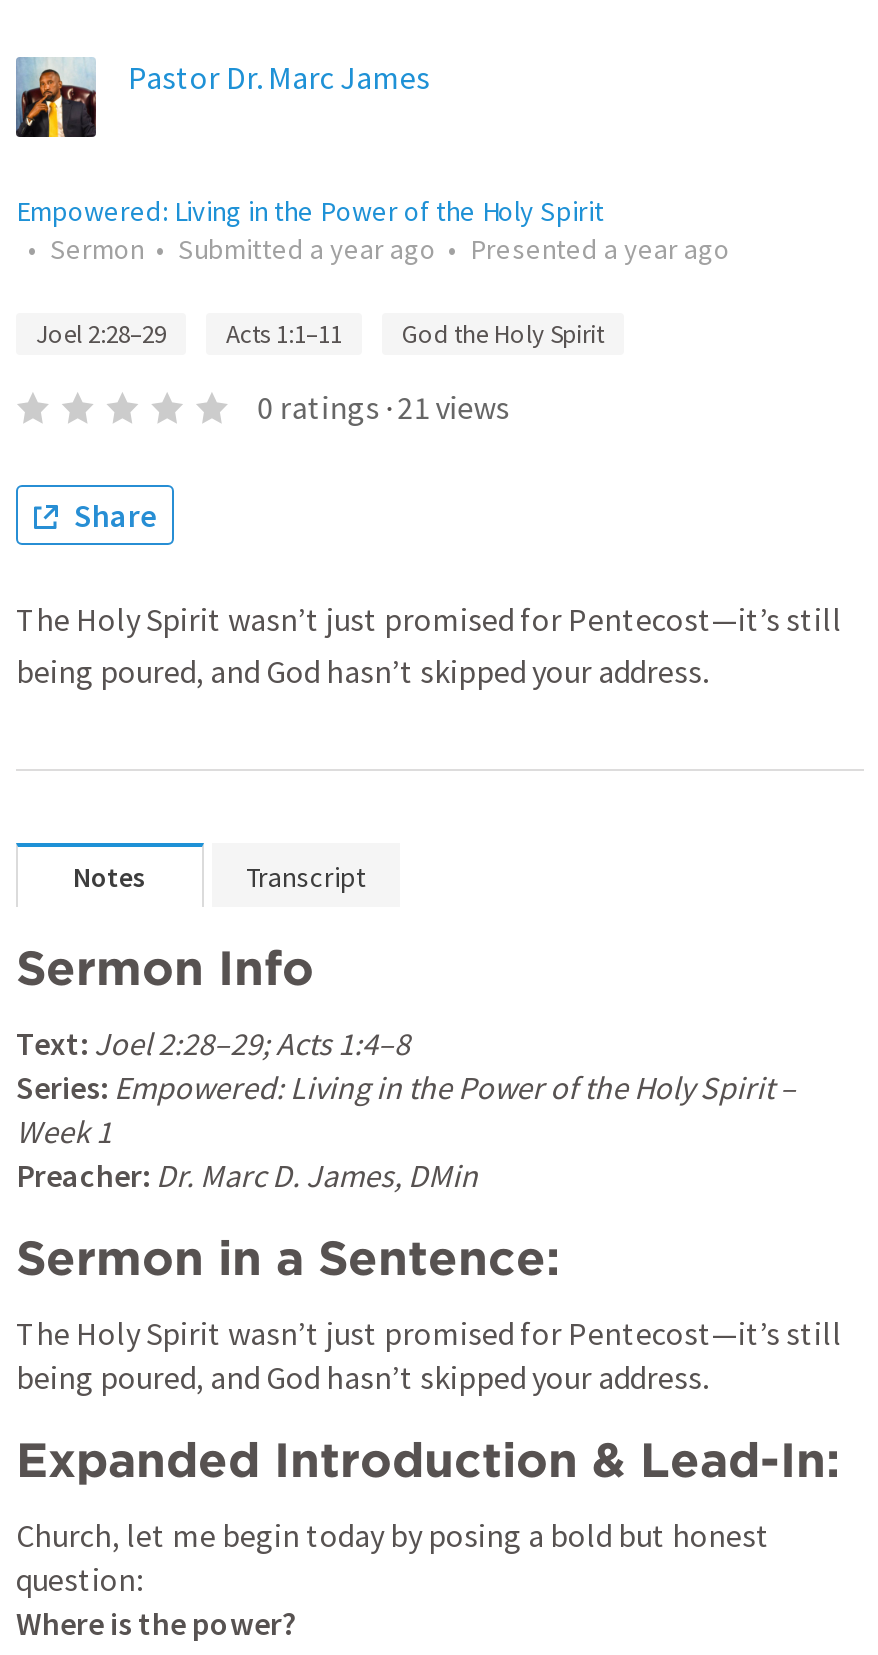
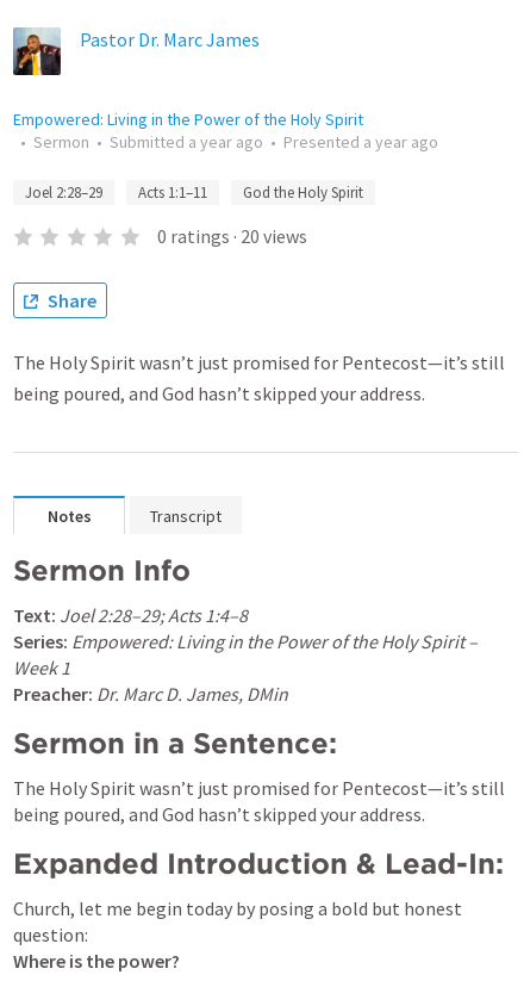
[257,387,509,427] 0 ratings · 21 views -> [157,224,307,248] 0 ratings · 20 views

